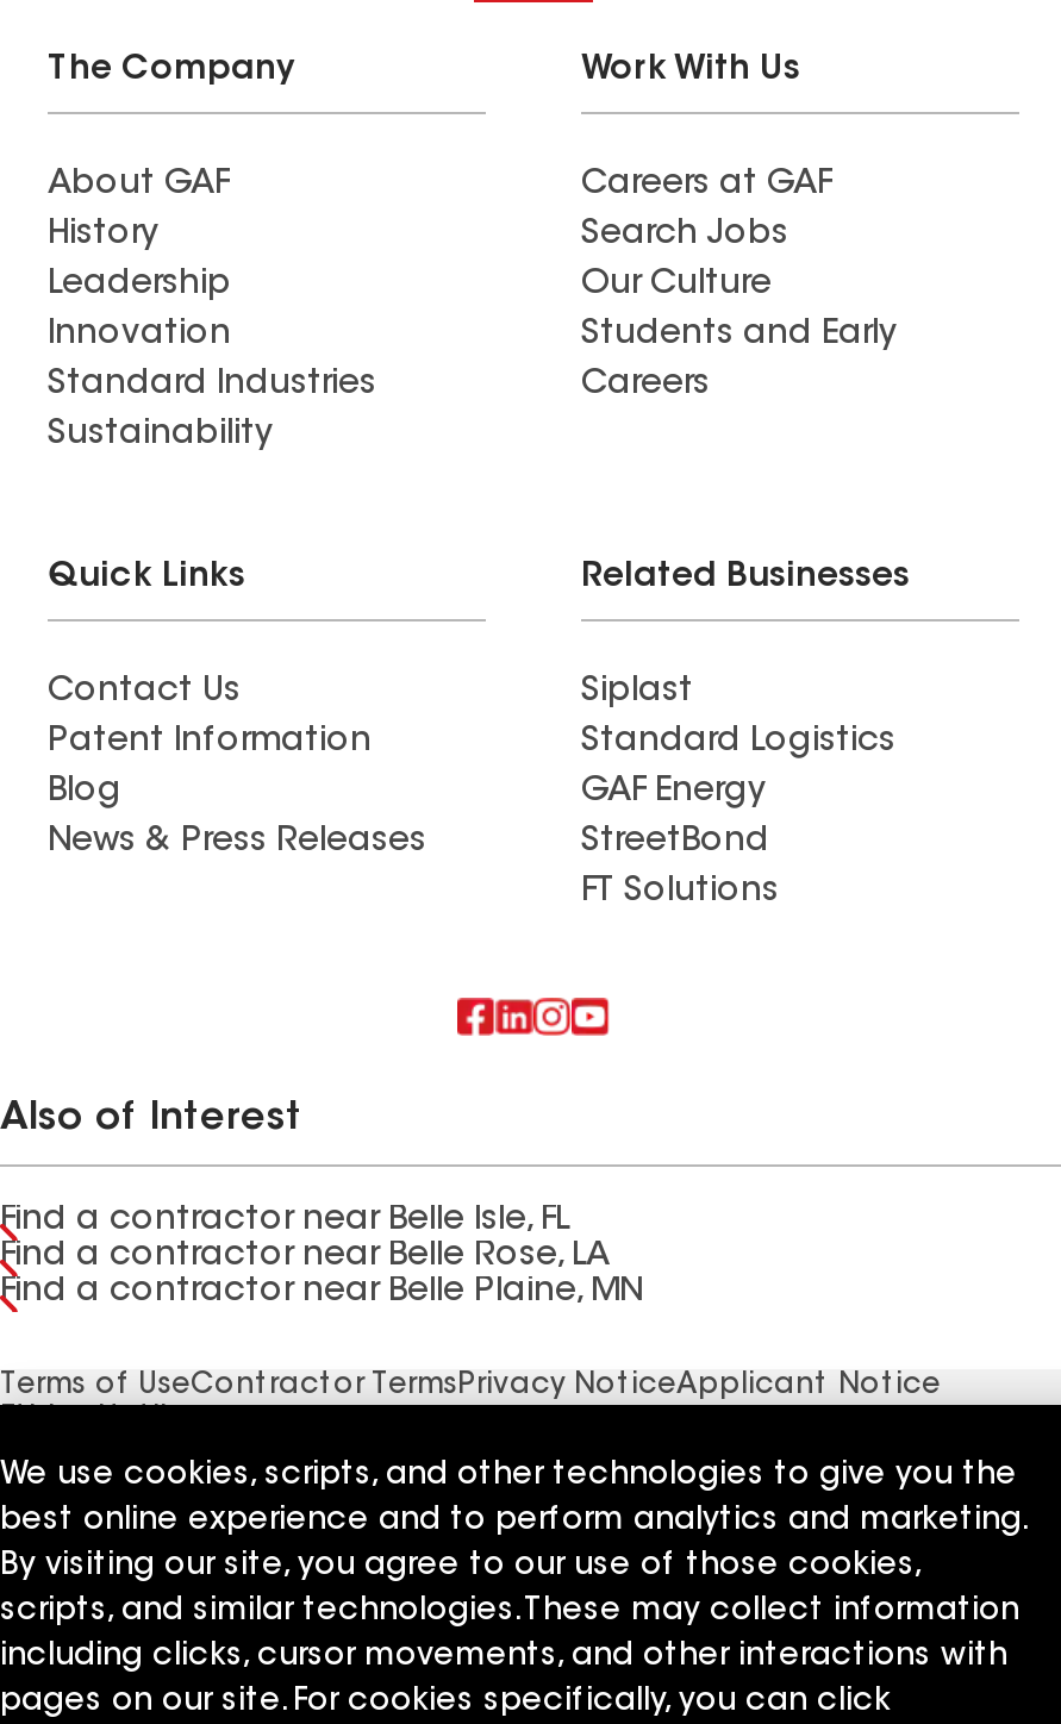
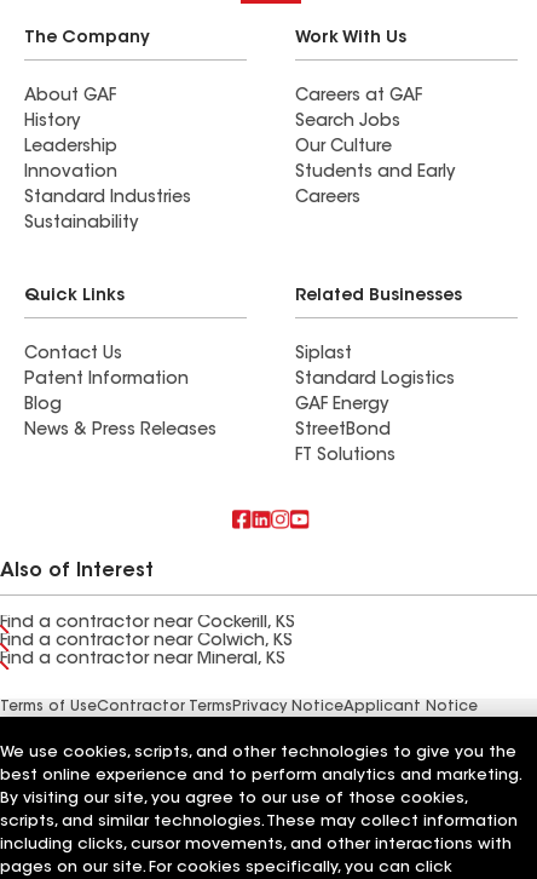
[0,1205,643,1310] Find a contractor near Belle Isle, FL | Find a contractor near Belle Rose, LA | Find a contractor near Belle Plaine, MN -> [0,615,295,668] Find a contractor near Cockerill, KS | Find a contractor near Colwich, KS | Find a contractor near Mineral, KS

